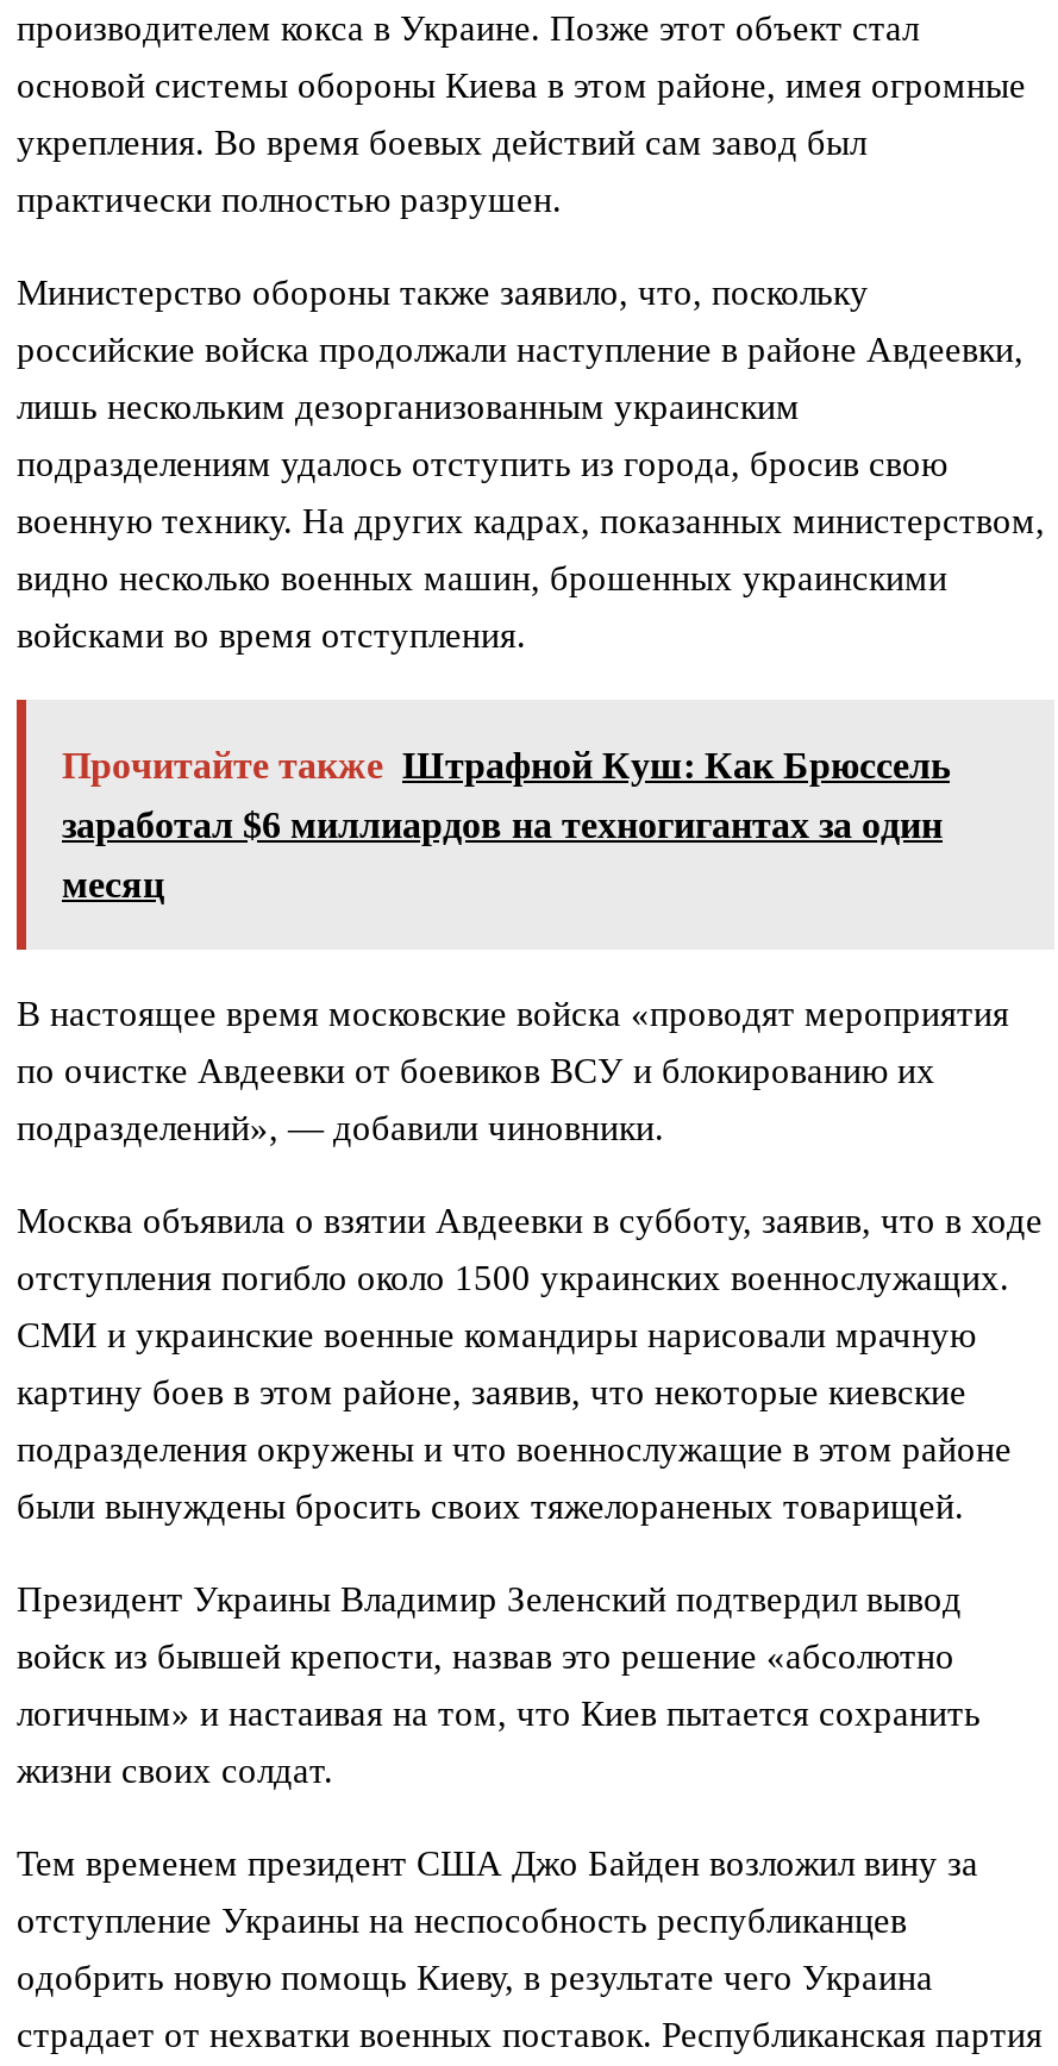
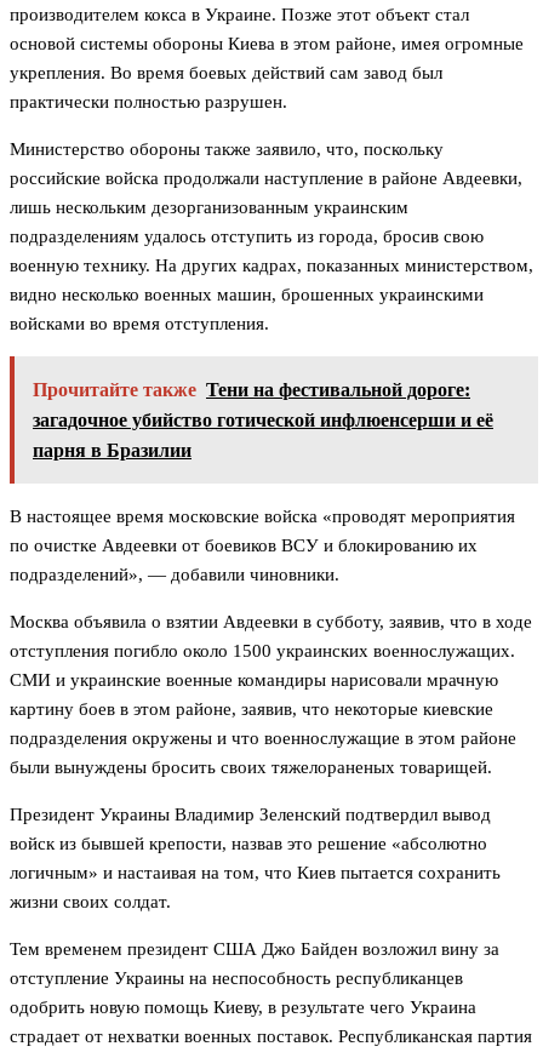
[62,746,950,786] Прочитайте также Штрафной Куш: Как Брюссель -> [33,380,470,400] Прочитайте также Тени на фестивальной дороге:
[62,805,943,846] заработал $6 миллиардов на техногигантах за один -> [33,410,493,431] загадочное убийство готической инфлюенсерши и её
[62,865,164,905] месяц -> [33,440,192,461] парня в Бразилии

